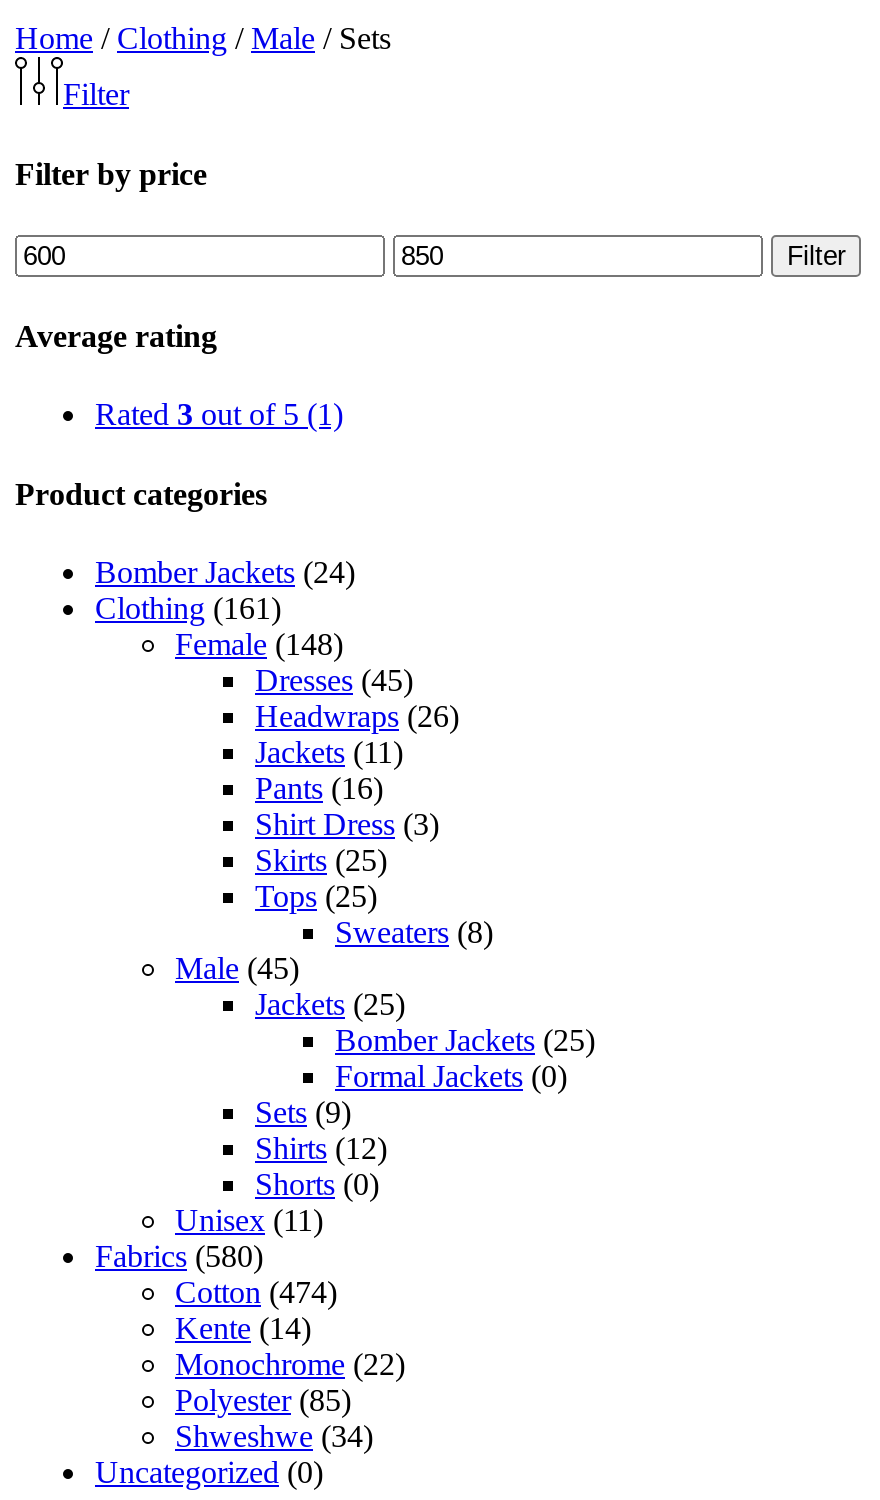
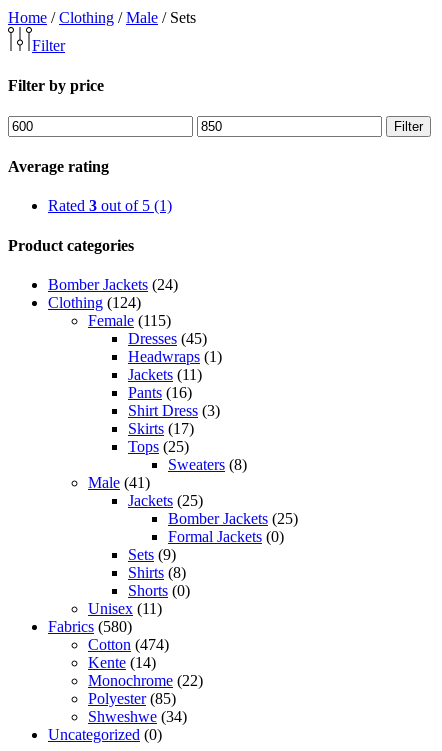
[95,591,281,625] Clothing (161) -> [48,294,141,311] Clothing (124)
[175,627,343,661] Female (148) -> [88,312,171,329] Female (115)
[255,699,459,733] Headwraps (26) -> [128,348,222,365] Headwraps (1)
[255,843,387,877] Skirts (25) -> [128,420,194,437] Skirts (17)
[175,951,299,985] Male (45) -> [88,474,150,491] Male (41)
[255,1131,387,1165] Shirts (12) -> [128,564,186,581] Shirts (8)

